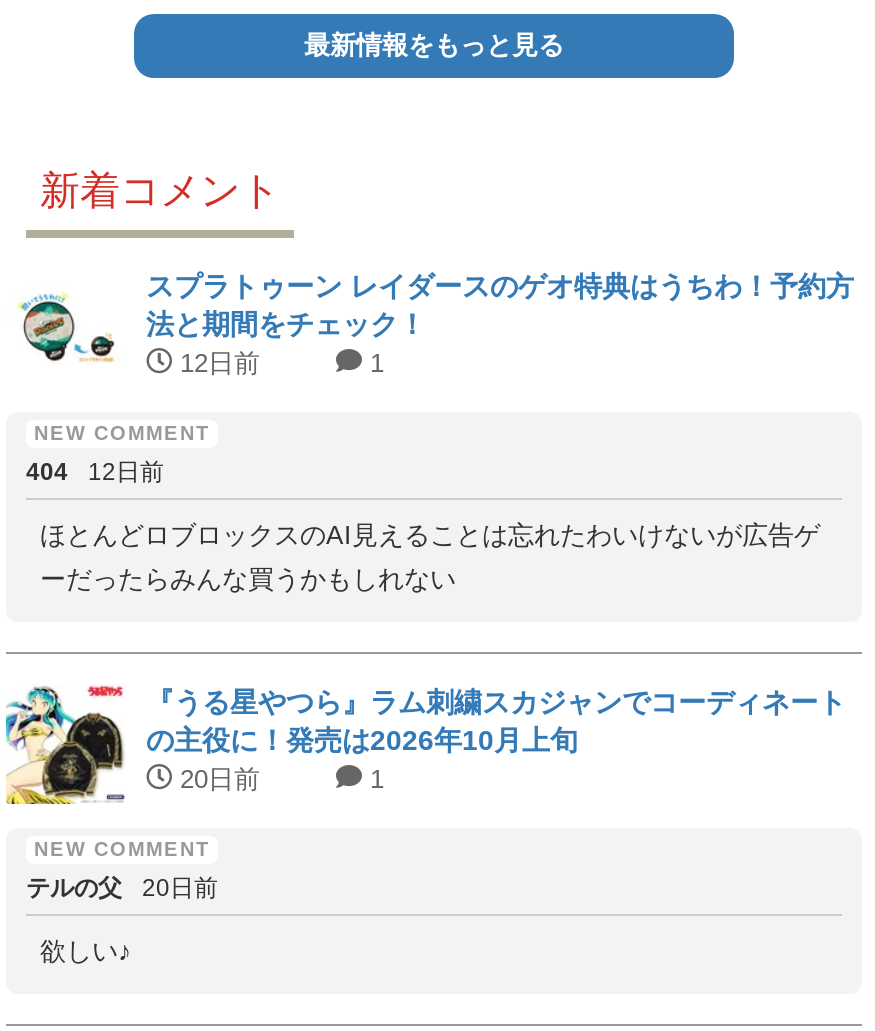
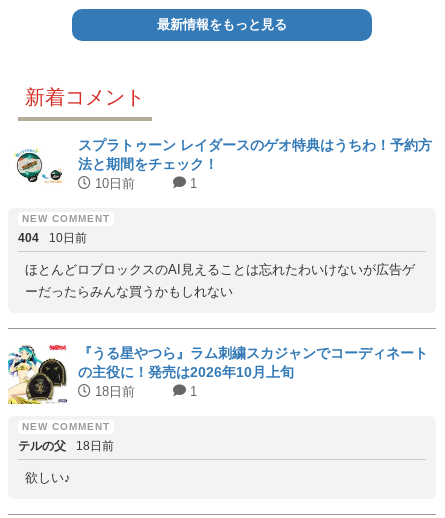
[172,348,260,378] 12日前 -> [91,176,135,191] 10日前
[26,458,164,486] 404 12日前 -> [18,231,87,245] 404 10日前
[172,764,260,794] 20日前 -> [91,384,135,399] 18日前
[26,874,218,902] テルの父 20日前 -> [18,439,114,453] テルの父 18日前

